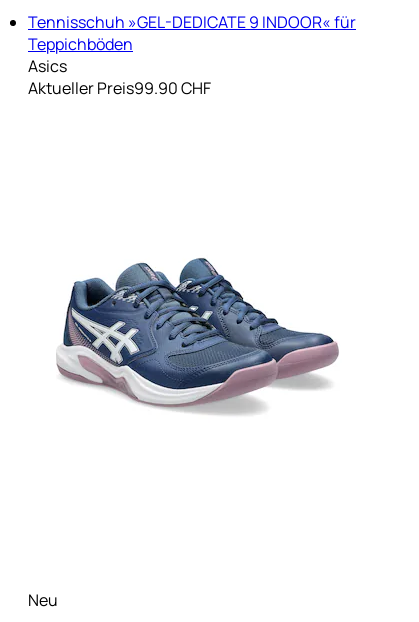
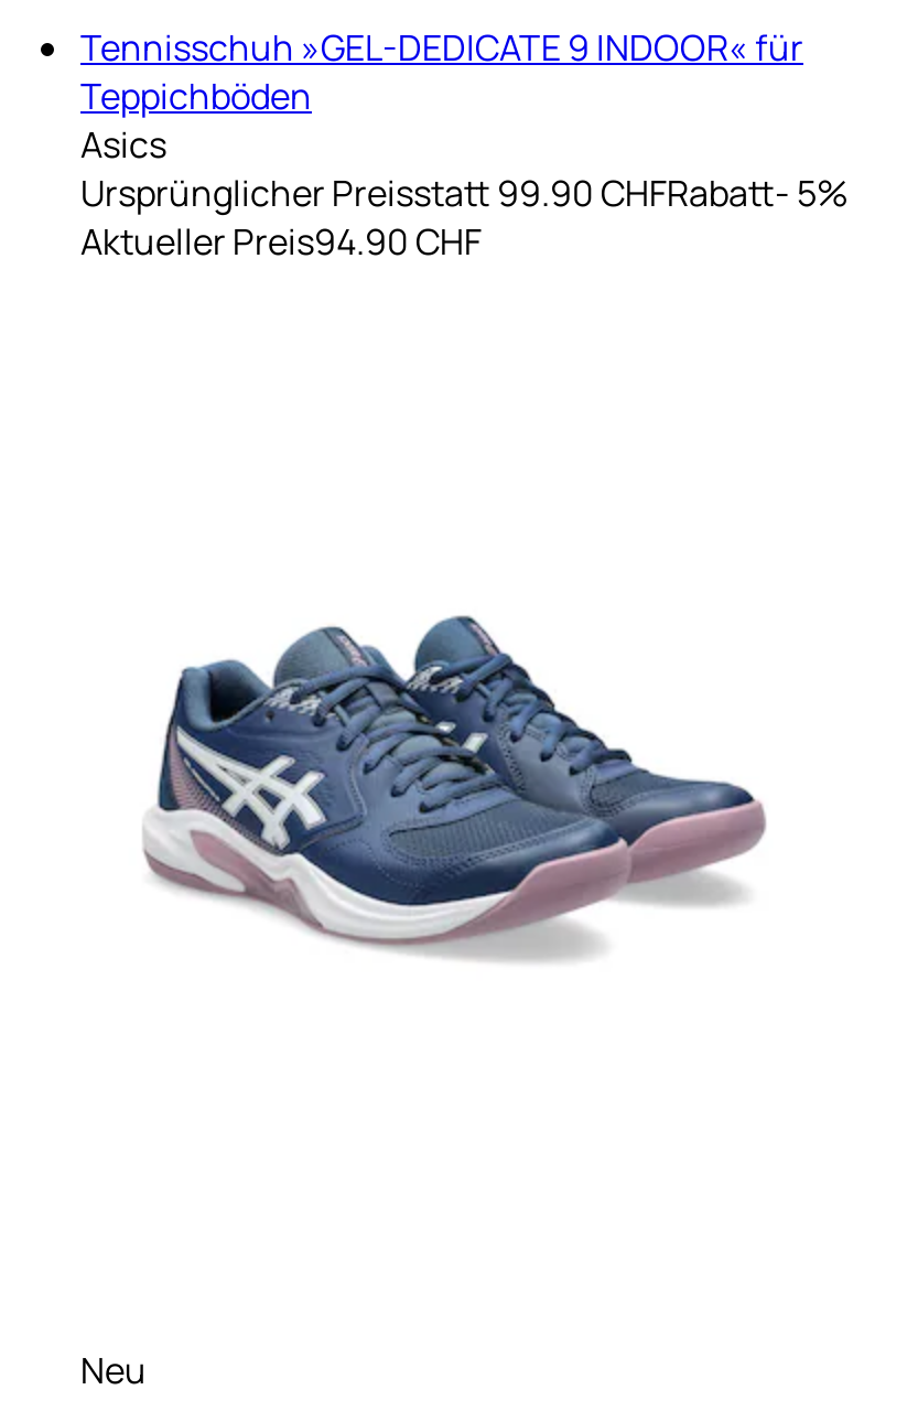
[28,77,211,99] Aktueller Preis99.90 CHF -> [80,168,847,265] Ursprünglicher Preisstatt 99.90 CHFRabatt- 5% | Aktueller Preis94.90 CHF

